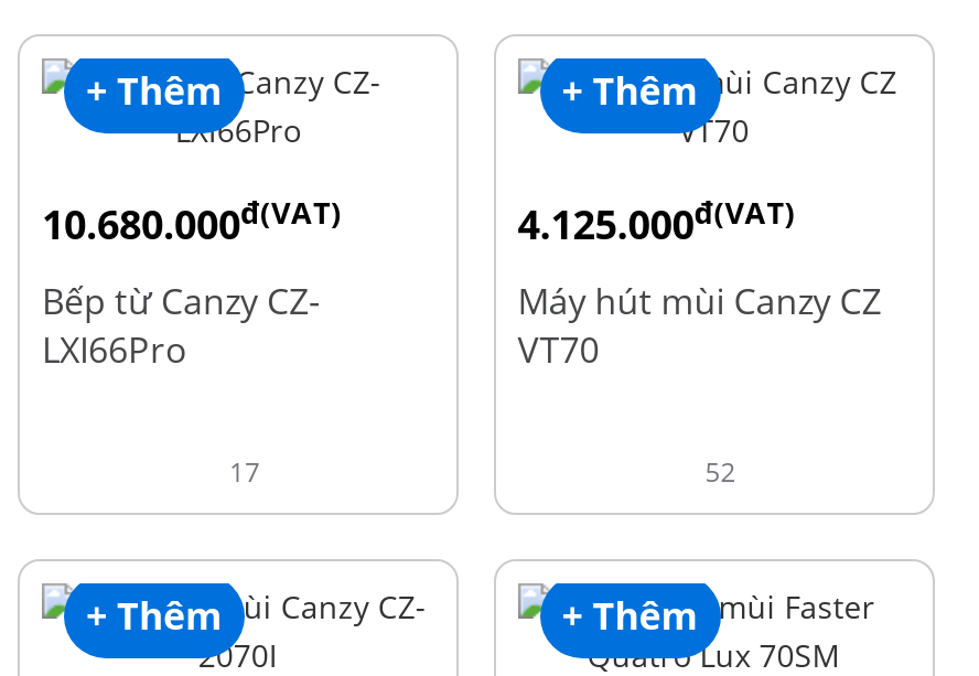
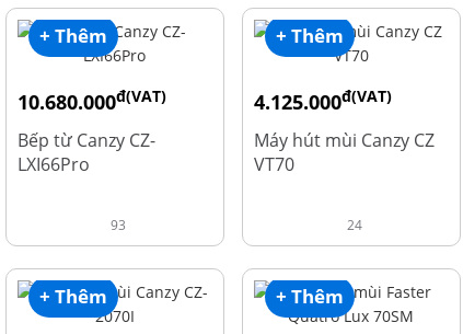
[229,453,260,491] 17 -> [111,216,126,234] 93
[705,453,736,491] 52 -> [347,216,362,234] 24

